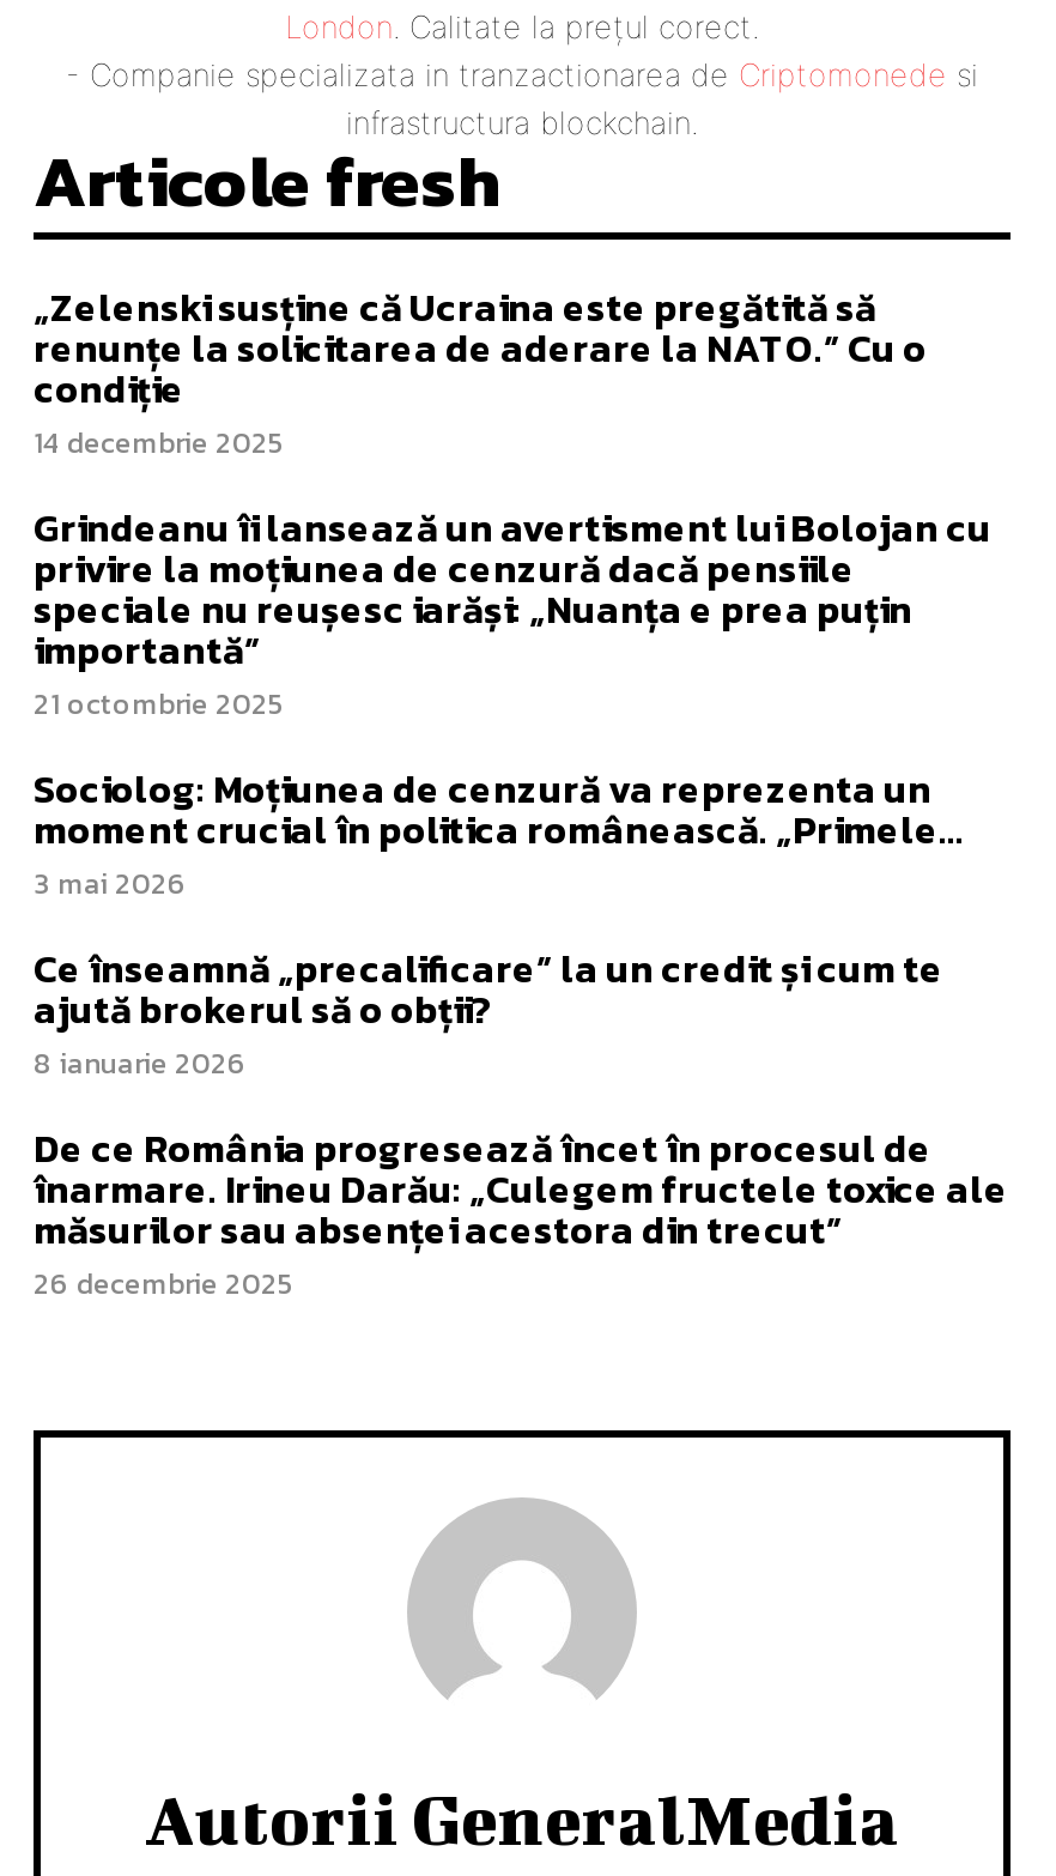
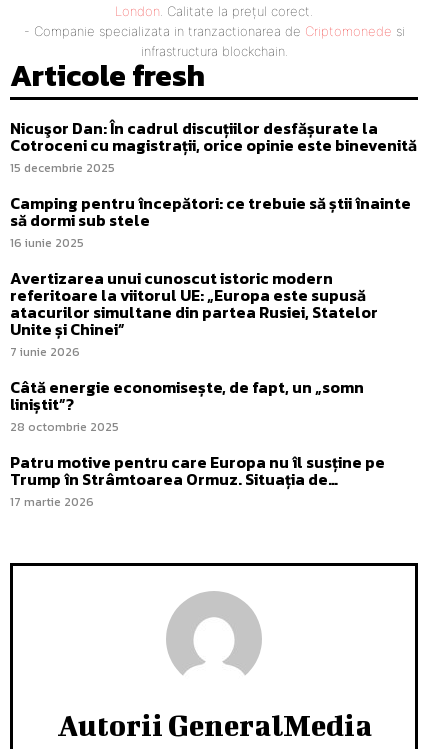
[34,277,927,464] „Zelenski susține că Ucraina este pregătită să | renunțe la solicitarea de aderare la NATO.” Cu o | condiție | 14 decembrie 2025 -> [10,116,417,177] Nicuşor Dan: În cadrul discuțiilor desfășurate la | Cotroceni cu magistrații, orice opinie este binevenită | 15 decembrie 2025
[34,498,991,725] Grindeanu îi lansează un avertisment lui Bolojan cu | privire la moțiunea de cenzură dacă pensiile | speciale nu reușesc iarăși: „Nuanța e prea puțin | importantă” | 21 octombrie 2025 -> [10,191,411,252] Camping pentru începători: ce trebuie să știi înainte | să dormi sub stele | 16 iunie 2025
[34,759,963,905] Sociolog: Moțiunea de cenzură va reprezenta un | moment crucial în politica românească. „Primele… | 3 mai 2026 -> [10,266,378,361] Avertizarea unui cunoscut istoric modern | referitoare la viitorul UE: „Europa este supusă | atacurilor simultane din partea Rusiei, Statelor | Unite și Chinei” | 7 iunie 2026
[34,939,943,1085] Ce înseamnă „precalificare” la un credit și cum te | ajută brokerul să o obții? | 8 ianuarie 2026 -> [10,375,364,436] Câtă energie economisește, de fapt, un „somn | liniștit”? | 28 octombrie 2025
[34,1118,1008,1305] De ce România progresează încet în procesul de | înarmare. Irineu Darău: „Culegem fructele toxice ale | măsurilor sau absenței acestora din trecut” | 26 decembrie 2025 -> [10,450,385,511] Patru motive pentru care Europa nu îl susține pe | Trump în Strâmtoarea Ormuz. Situația de… | 17 martie 2026

